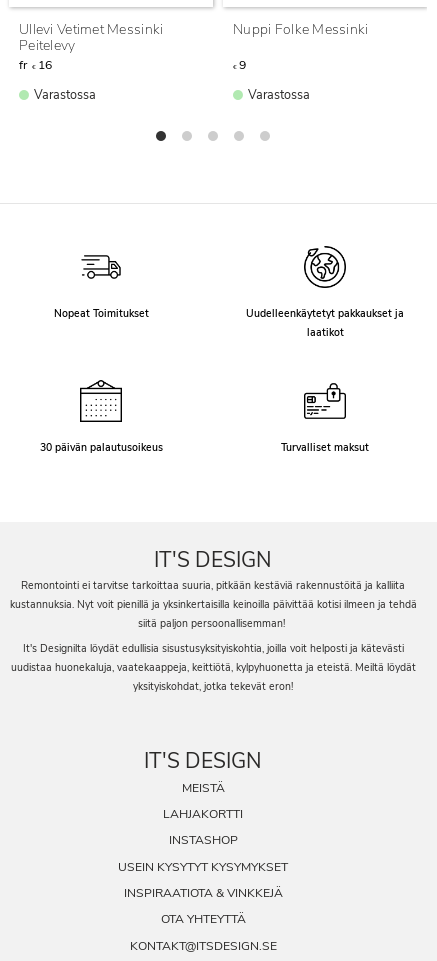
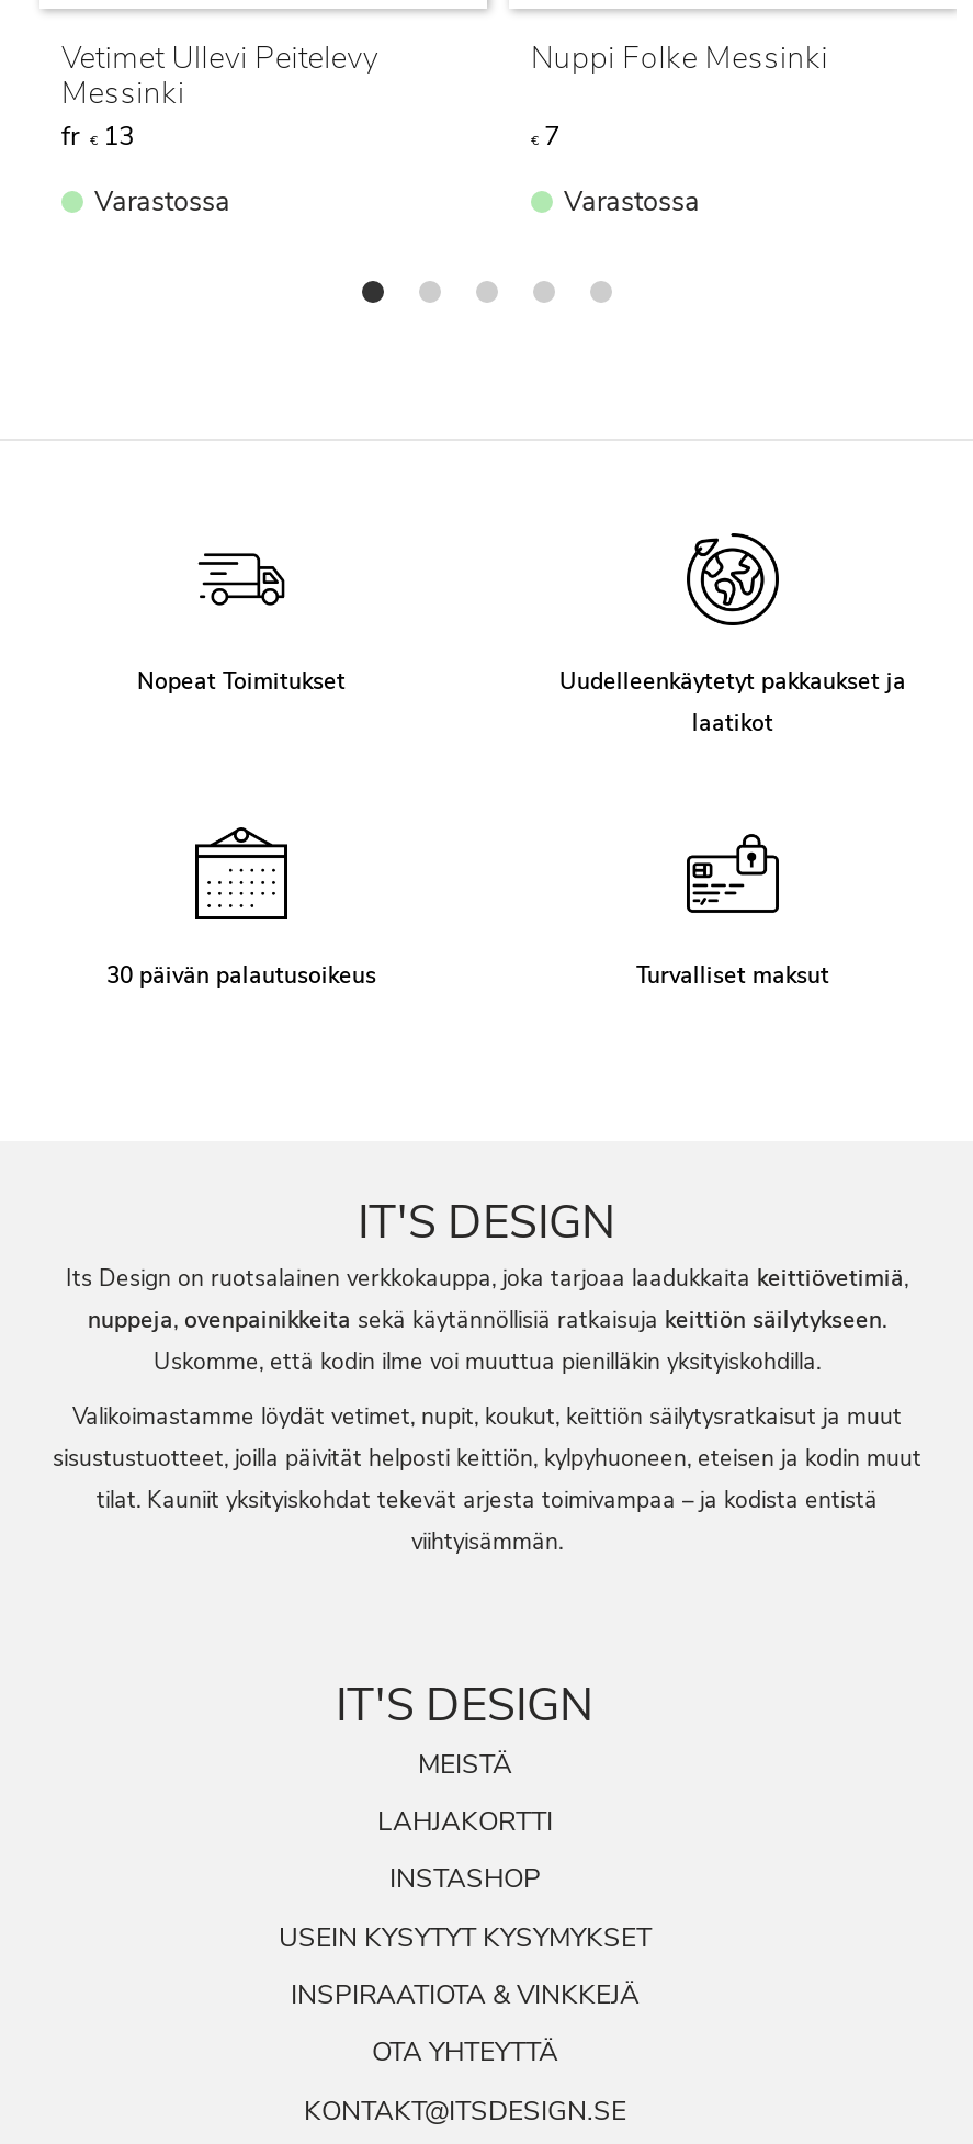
[19,20,163,73] Ullevi Vetimet Messinki | Peitelevy | € 16 -> [61,37,379,154] Vetimet Ullevi Peitelevy | Messinki | € 13
[233,57,246,73] € 9 -> [531,118,559,153] € 7
[9,578,416,631] Remontointi ei tarvitse tarkoittaa suuria, pitkään kestäviä rakennustöitä ja kalliita | kustannuksia. Nyt voit pienillä ja yksinkertaisilla keinoilla päivittää kotisi ilmeen ja tehdä | siitä paljon persoonallisemman! -> [66,1262,904,1378] Its Design on ruotsalainen verkkokauppa, joka tarjoaa laadukkaita keittiövetimiä | nuppeja, ovenpainikkeita sekä käytännöllisiä ratkaisuja keittiön säilytykseen | Uskomme, että kodin ilme voi muuttua pienilläkin yksityiskohdilla.
[10,641,415,694] It's Designilta löydät edullisia sisustusyksityiskohtia, joilla voit helposti ja kätevästi | uudistaa huonekaluja, vaatekaappeja, keittiötä, kylpyhuonetta ja eteistä. Meiltä löydät | yksityiskohdat, jotka tekevät eron! -> [53,1401,921,1559] Valikoimastamme löydät vetimet, nupit, koukut, keittiön säilytysratkaisut ja muut | sisustustuotteet, joilla päivität helposti keittiön, kylpyhuoneen, eteisen ja kodin muut | tilat. Kauniit yksityiskohdat tekevät arjesta toimivampaa – ja kodista entistä | viihtyisämmän.

